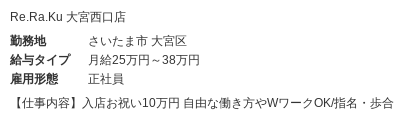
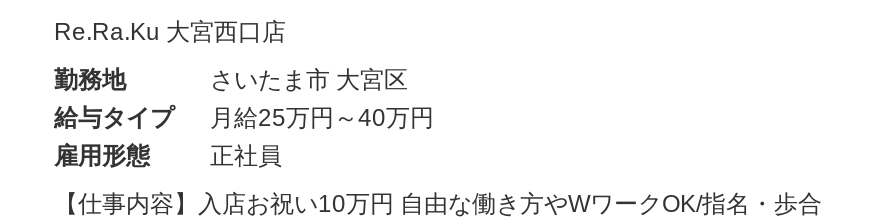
[88,53,200,67] 月給25万円～38万円 -> [210,103,434,131] 月給25万円～40万円

